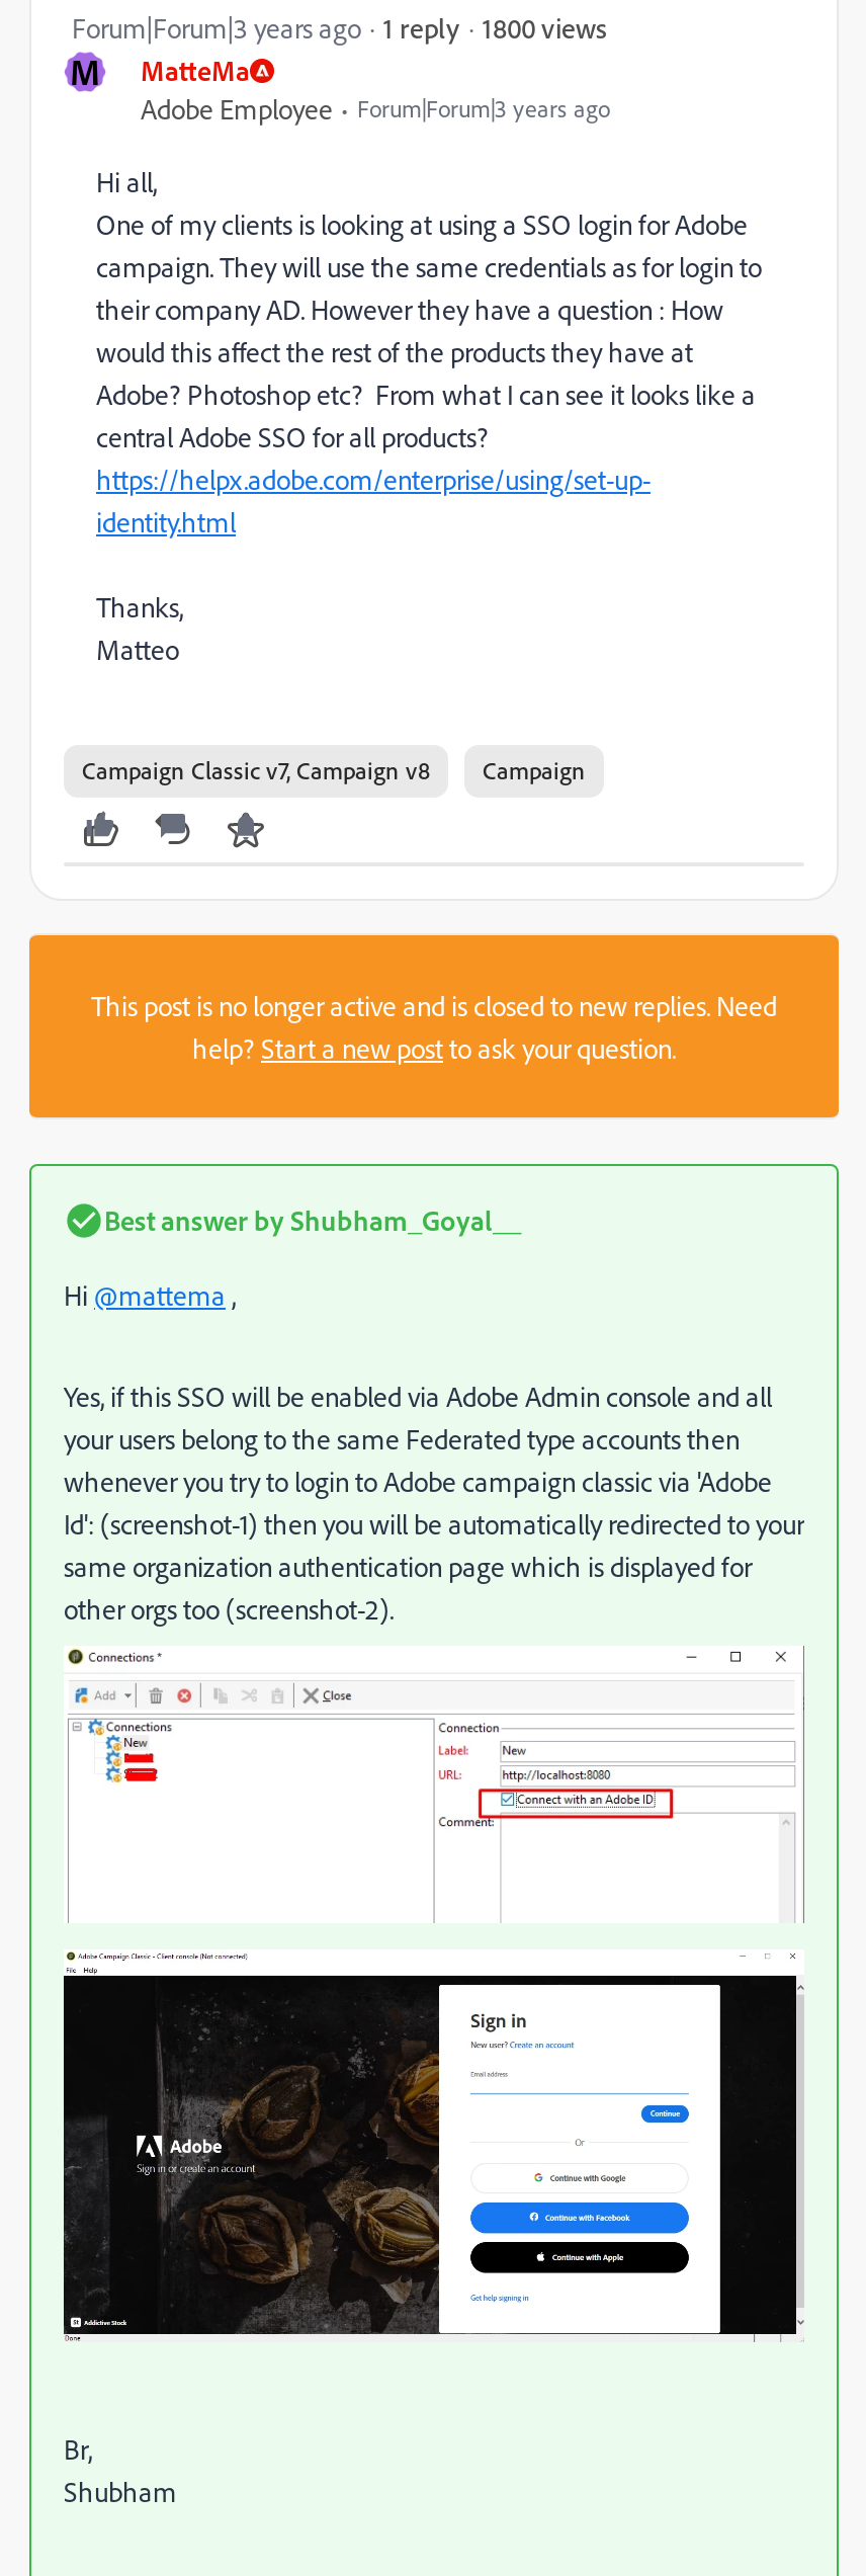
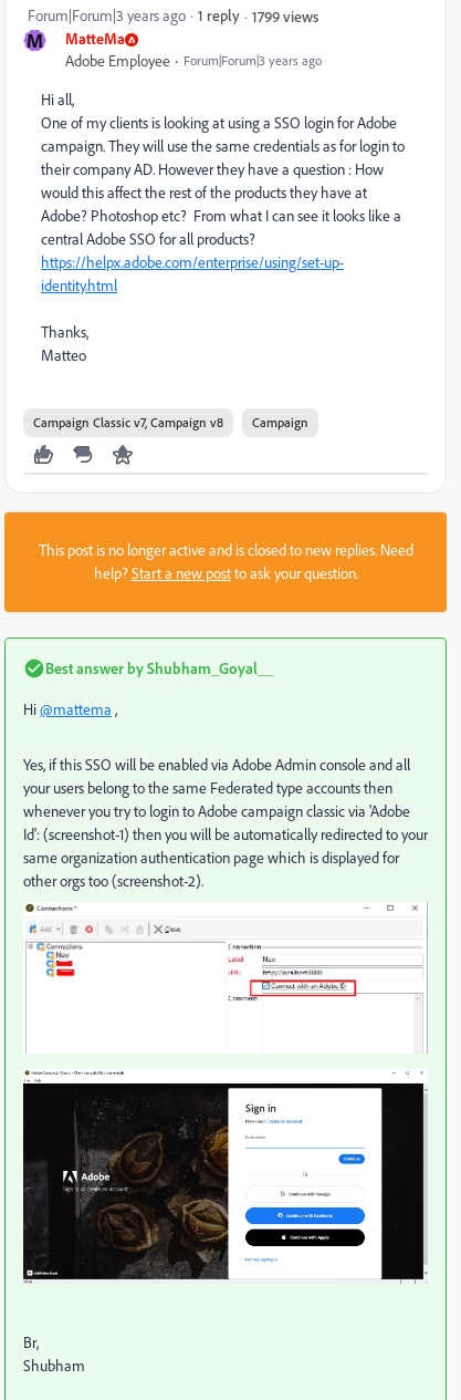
[483,9,606,44] 1800 views -> [252,6,318,25] 1799 views

